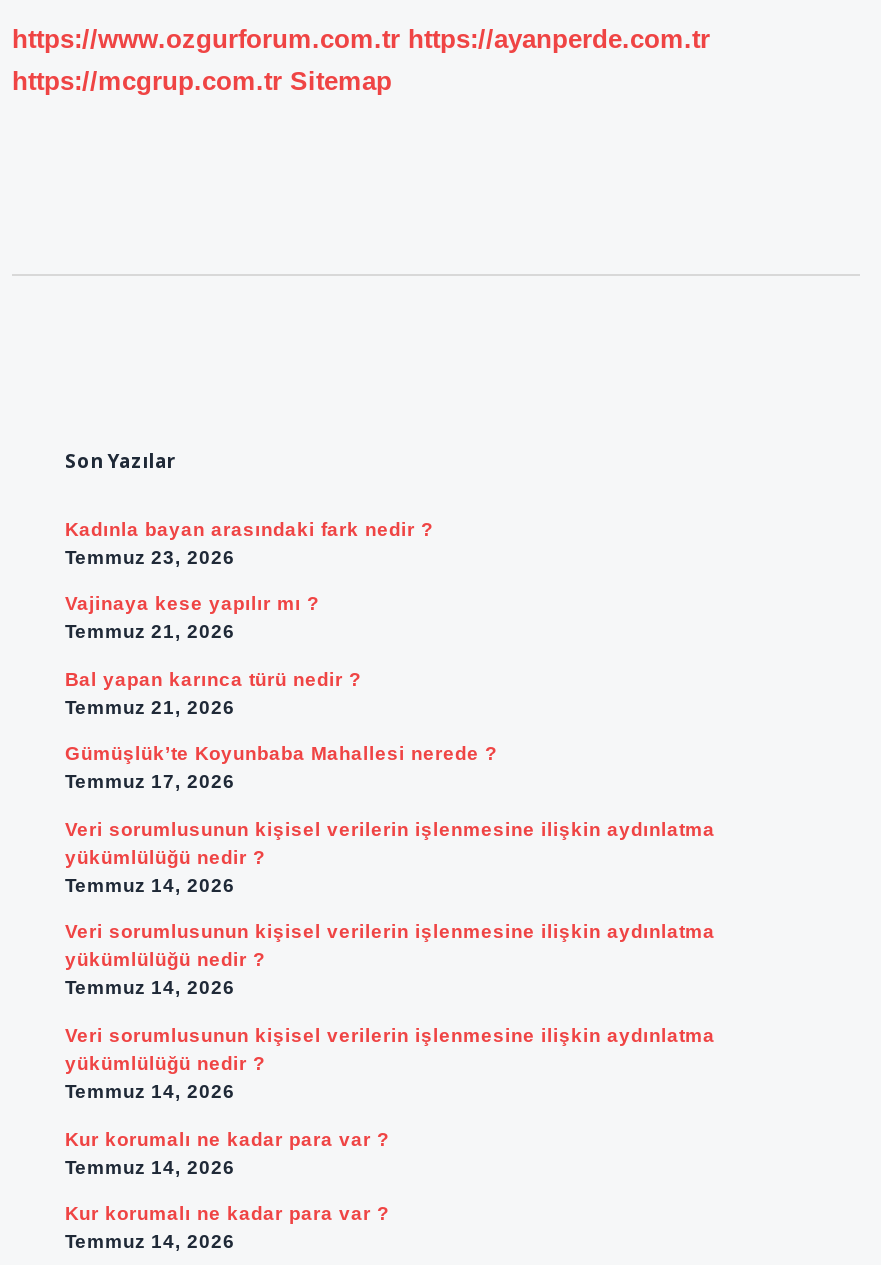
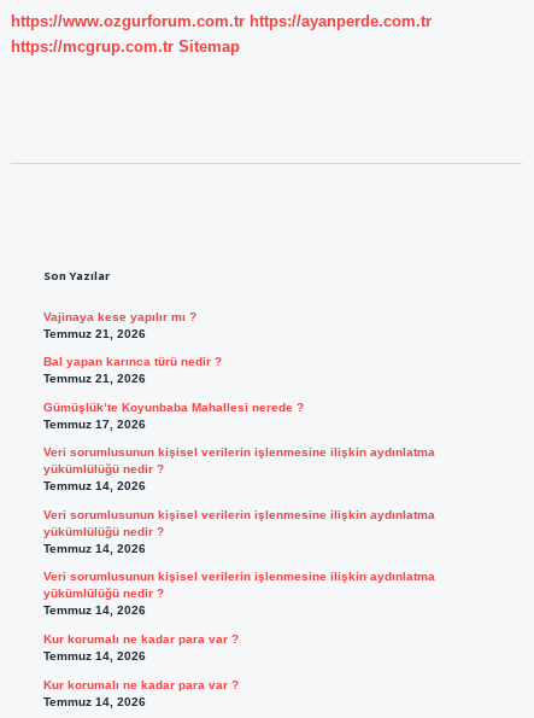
[65,517,433,567] Kadınla bayan arasındaki fark nedir ? | Temmuz 23, 2026 -> none

